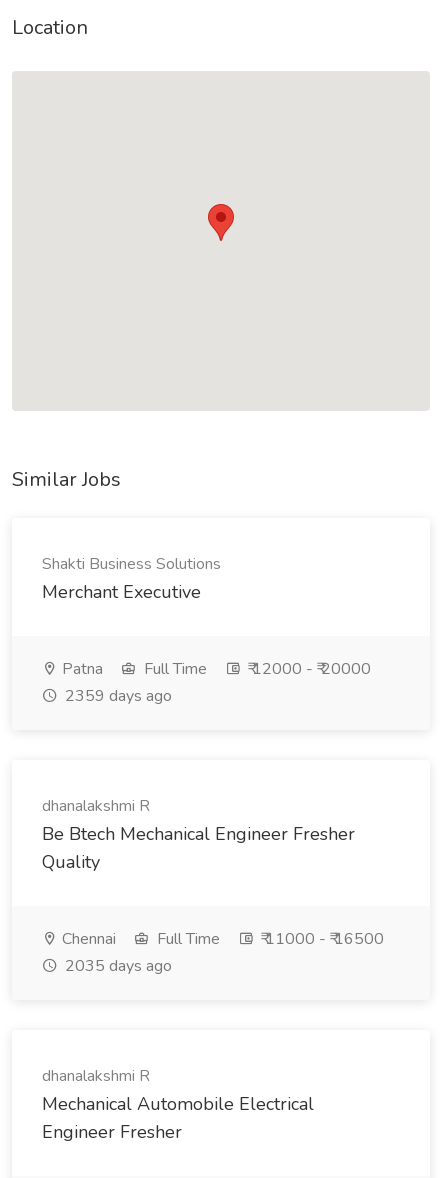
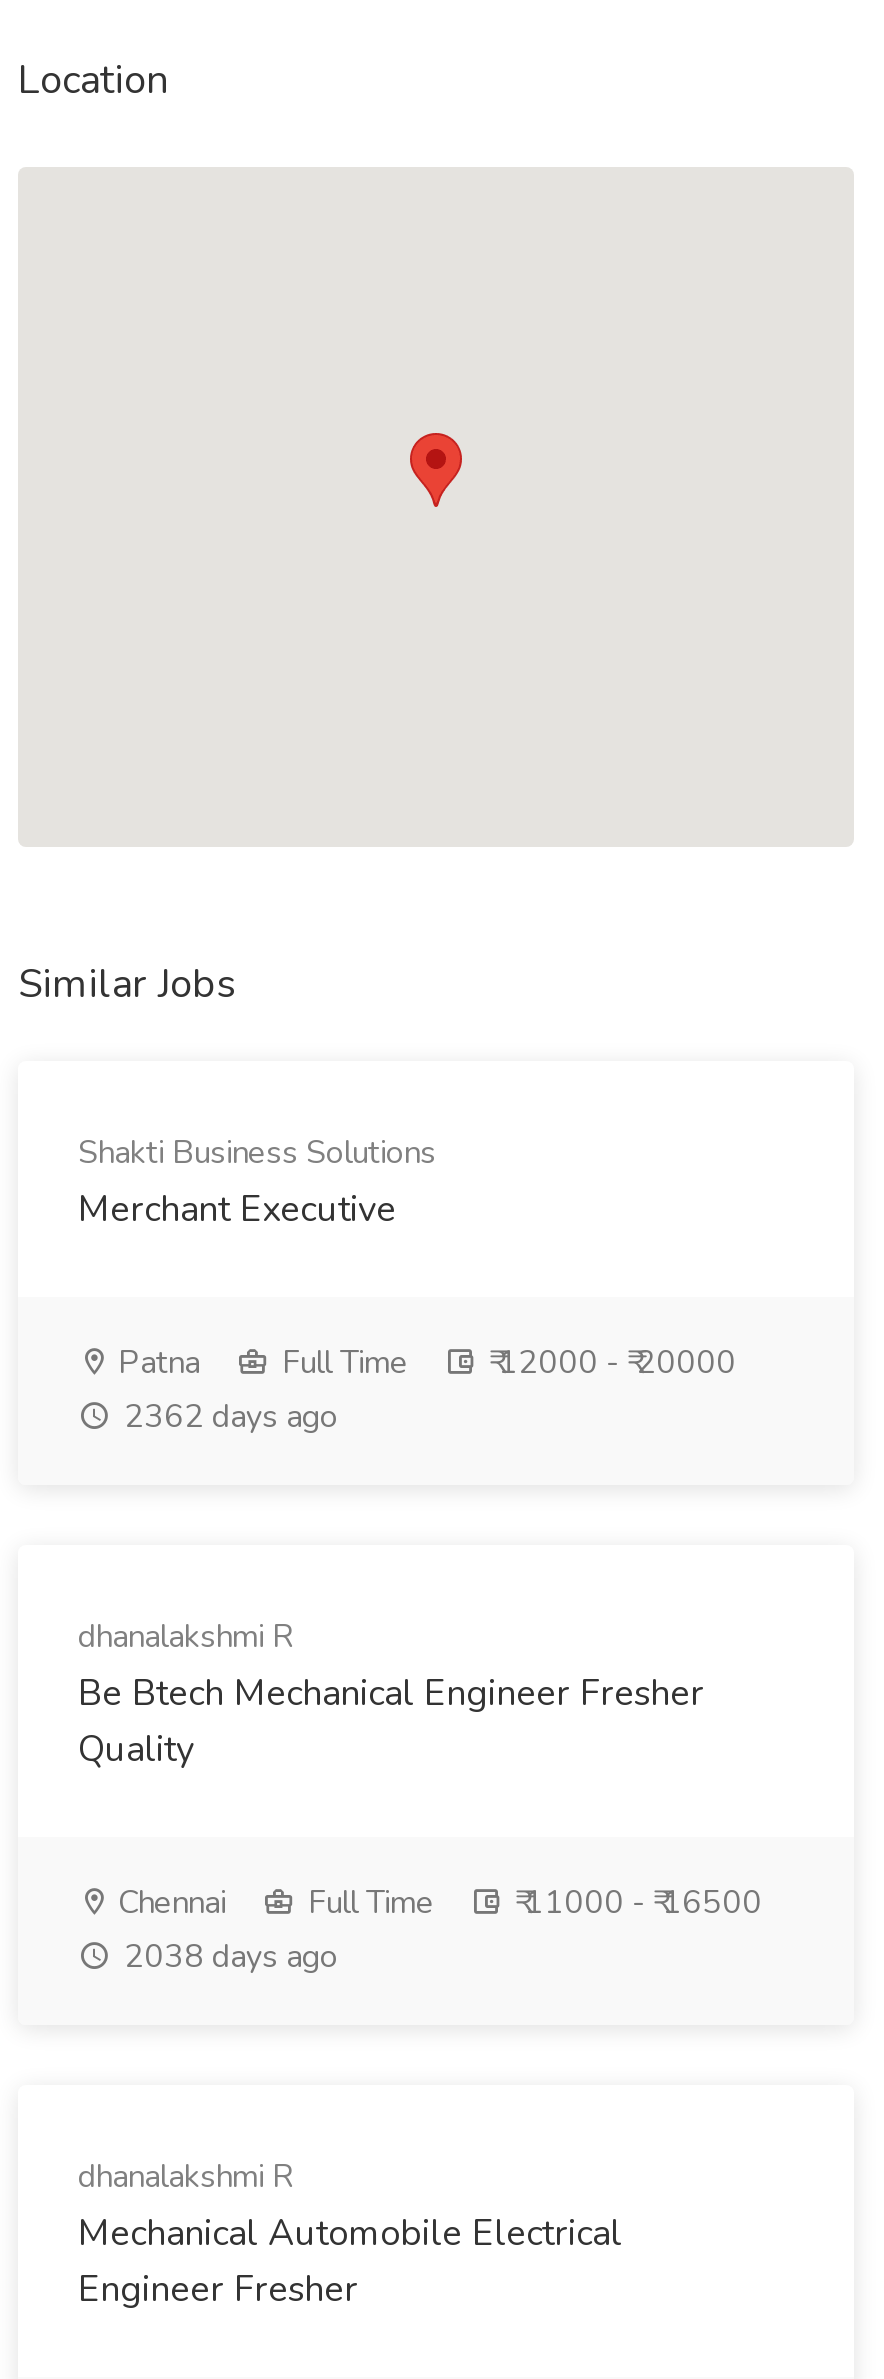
[61,685,172,707] 2359 days ago -> [116,1395,338,1439] 2362 days ago
[61,955,172,977] 2035 days ago -> [116,1935,338,1979] 2038 days ago

